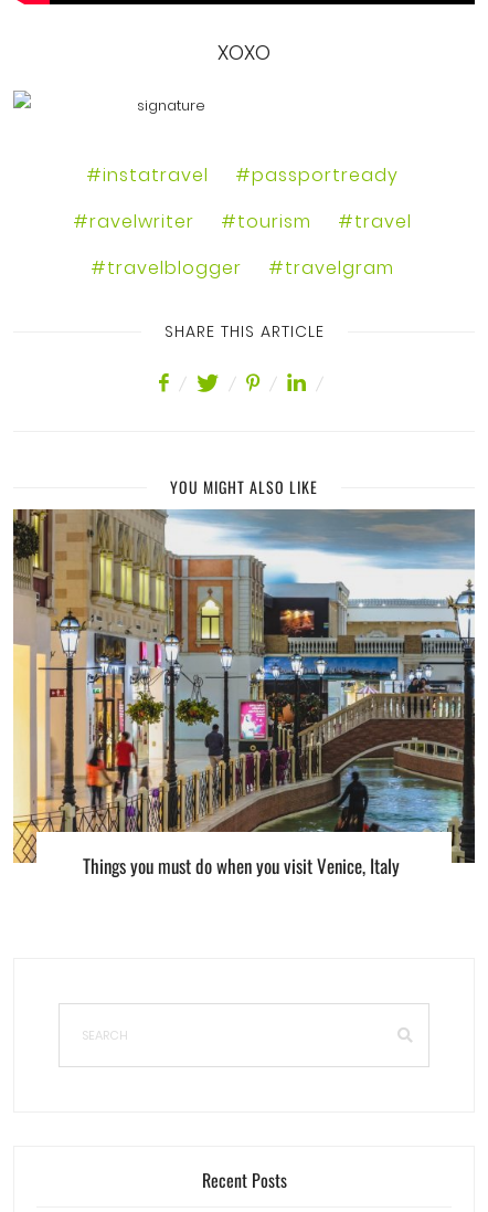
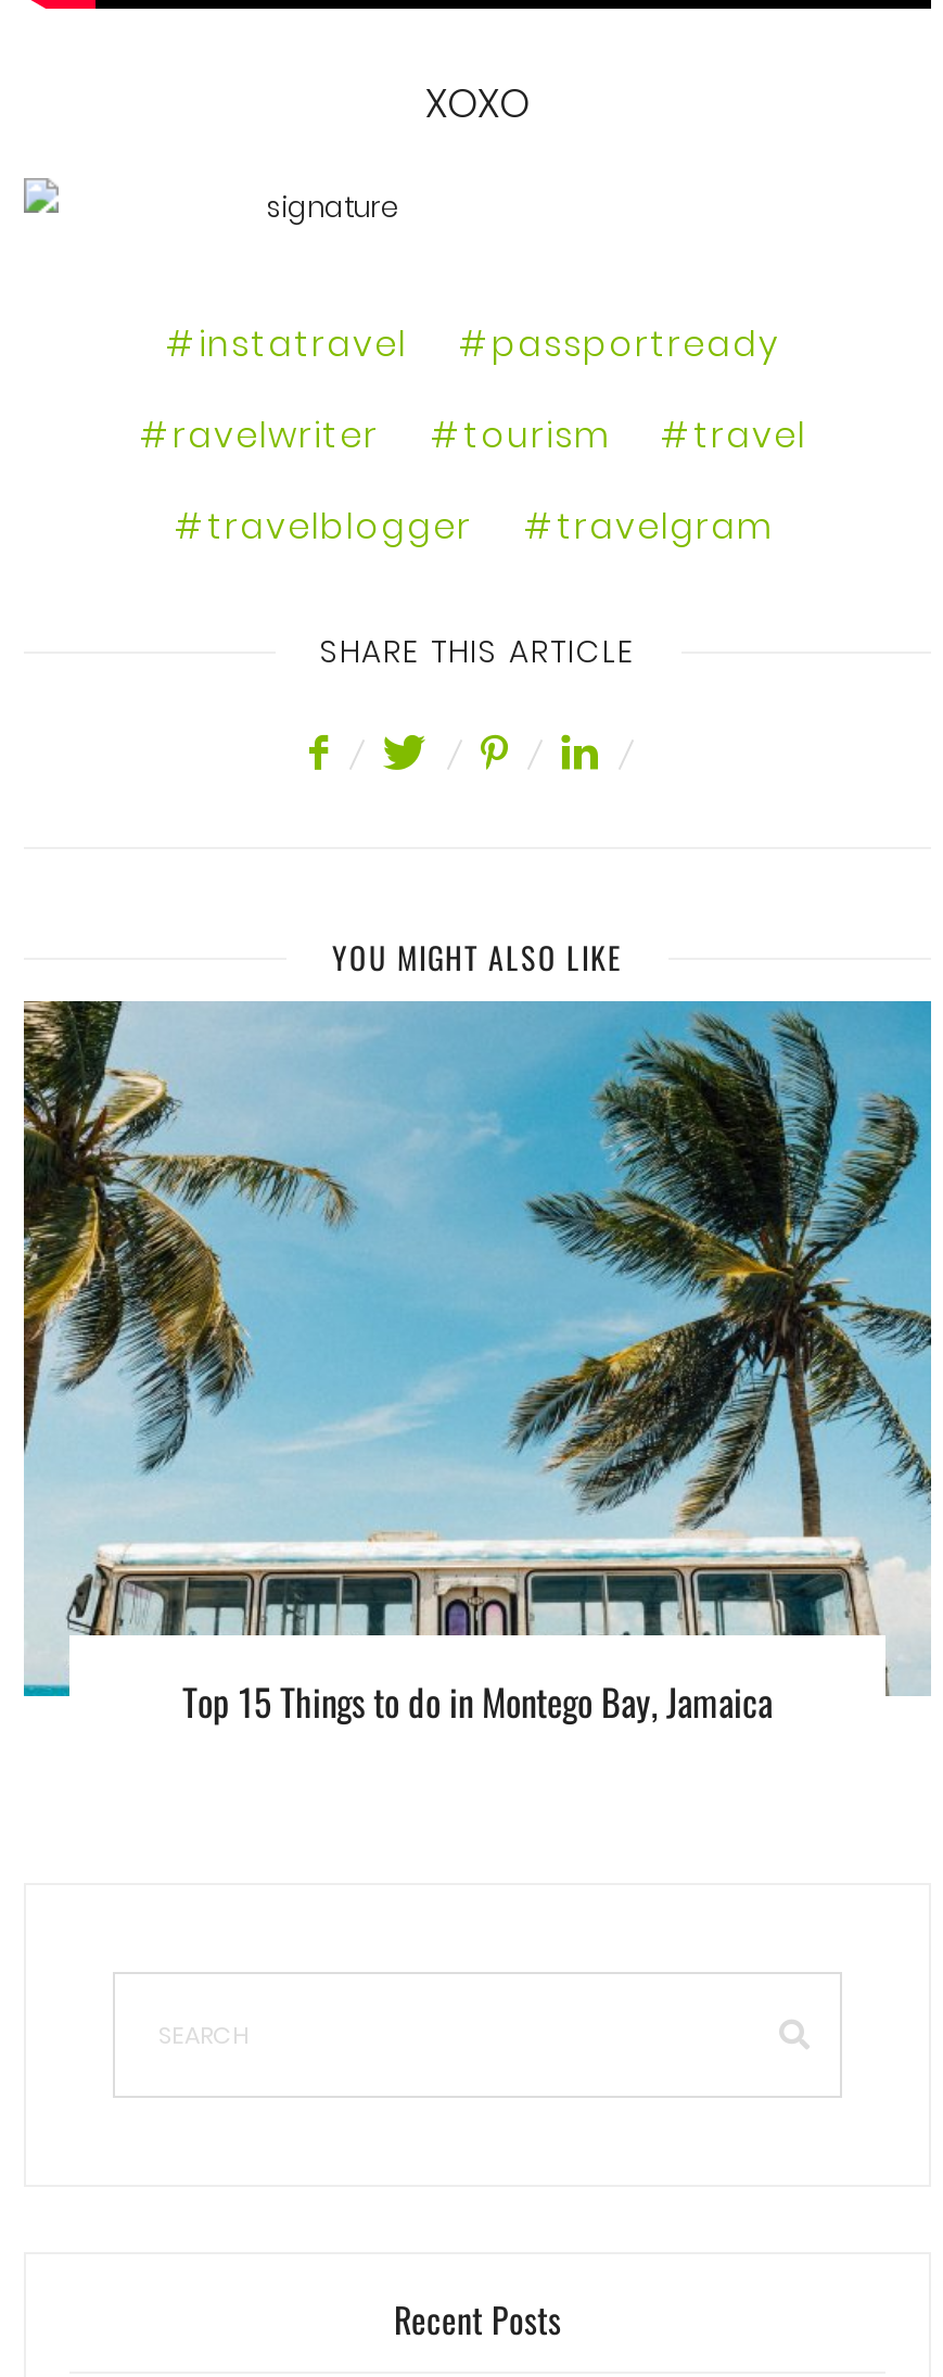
[12,508,476,880] [image] | Things you must do when you visit Venice, Italy -> [22,999,933,1729] [image] | Top 15 Things to do in Montego Bay, Jamaica

